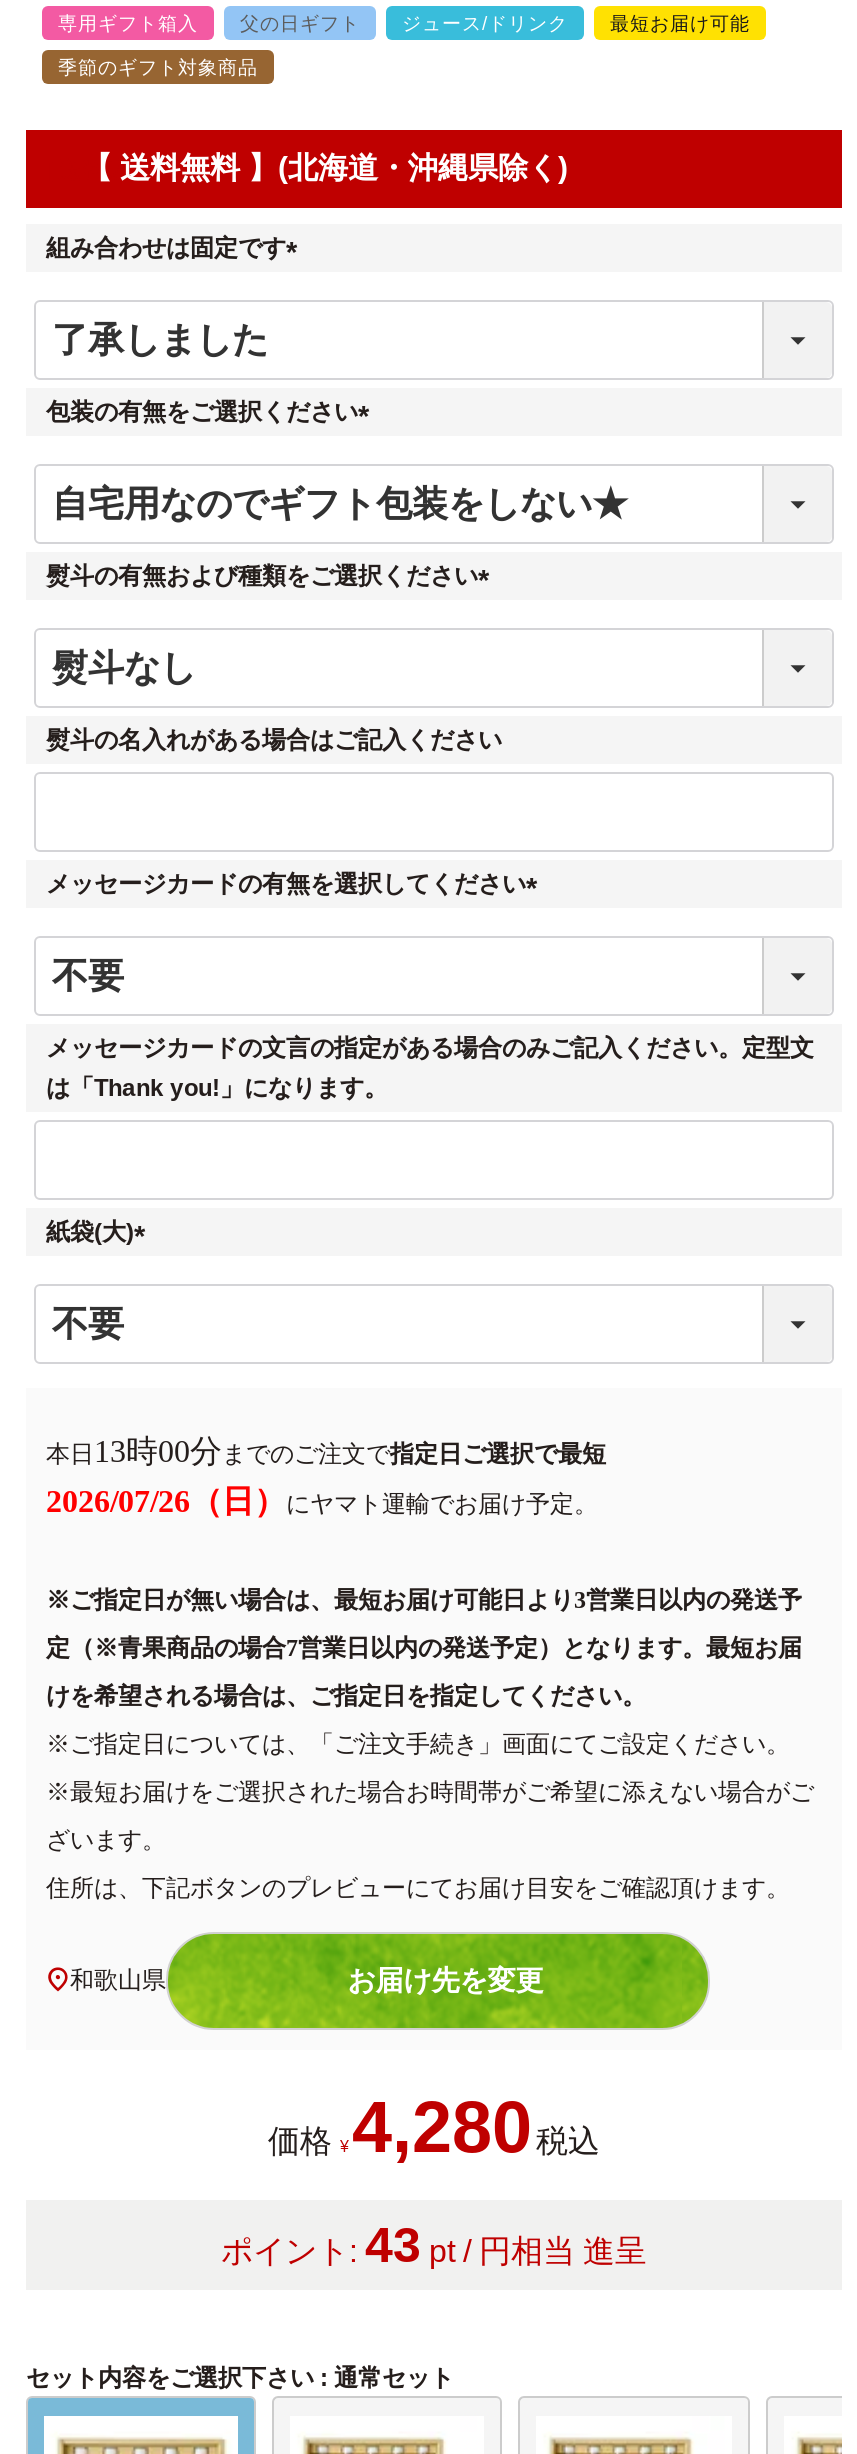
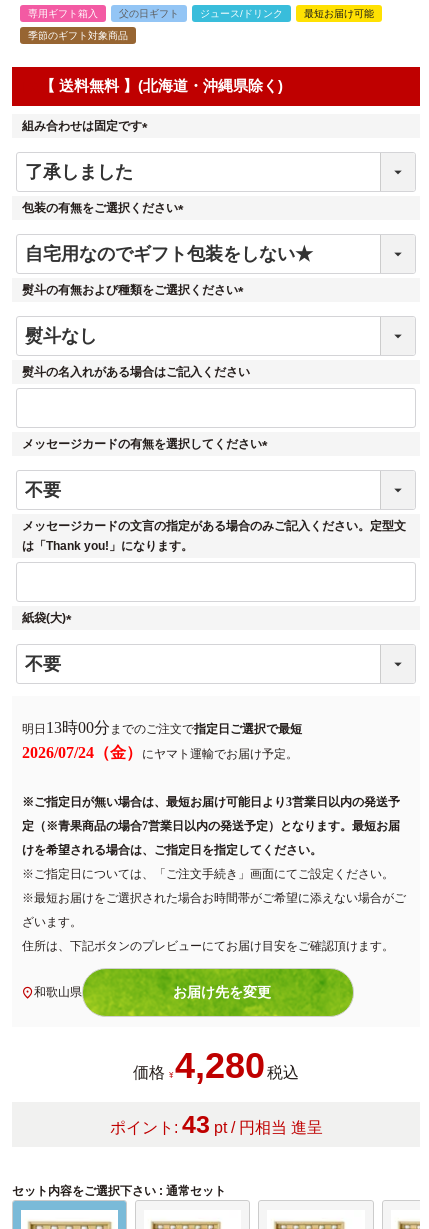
[46,1434,390,1468] 本日13時00分までのご注文で -> [22,719,194,736] 明日13時00分までのご注文で
[46,1484,598,1518] 2026/07/26（日）にヤマト運輸でお届け予定。 -> [22,744,298,761] 2026/07/24（金）にヤマト運輸でお届け予定。

